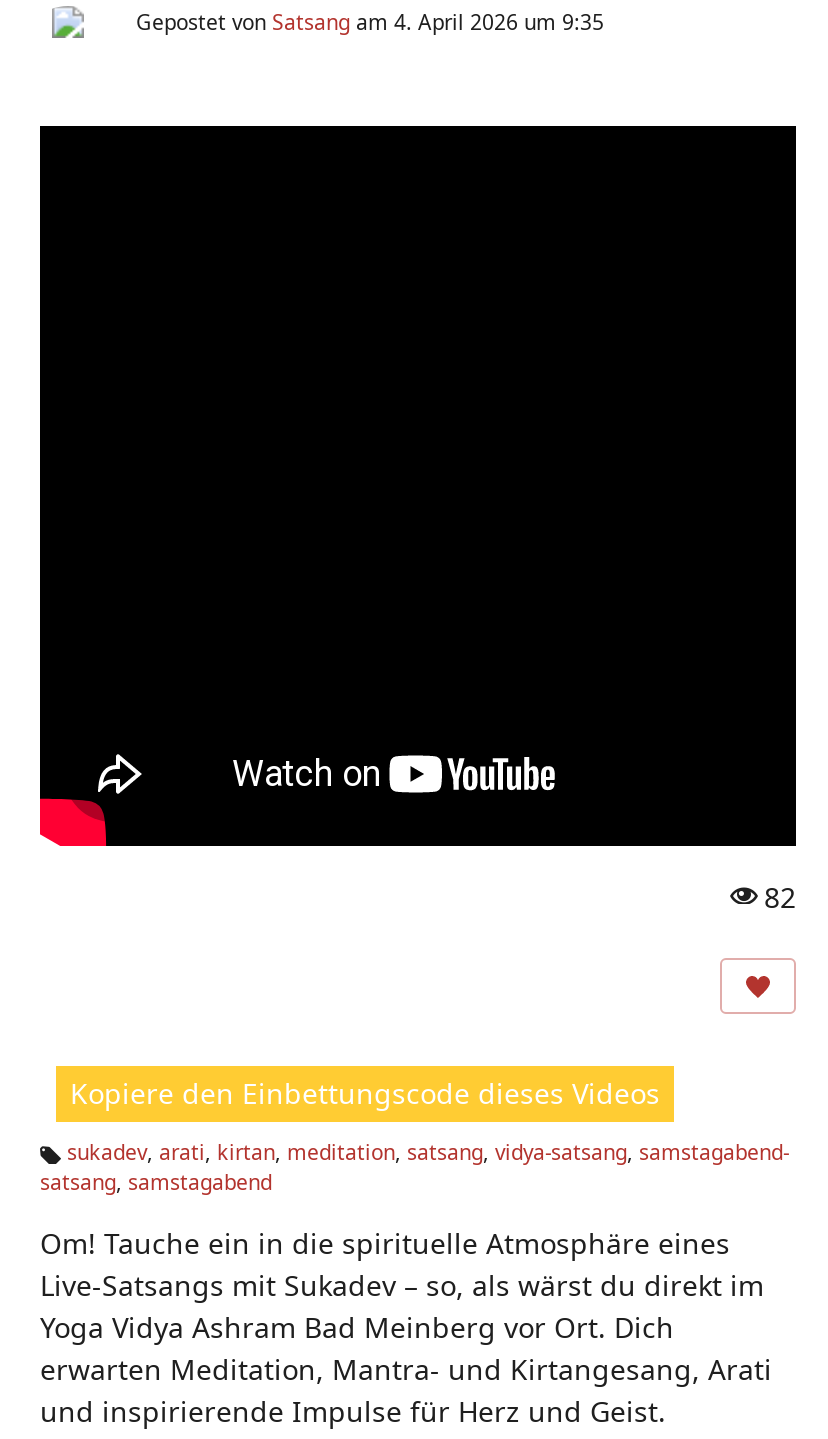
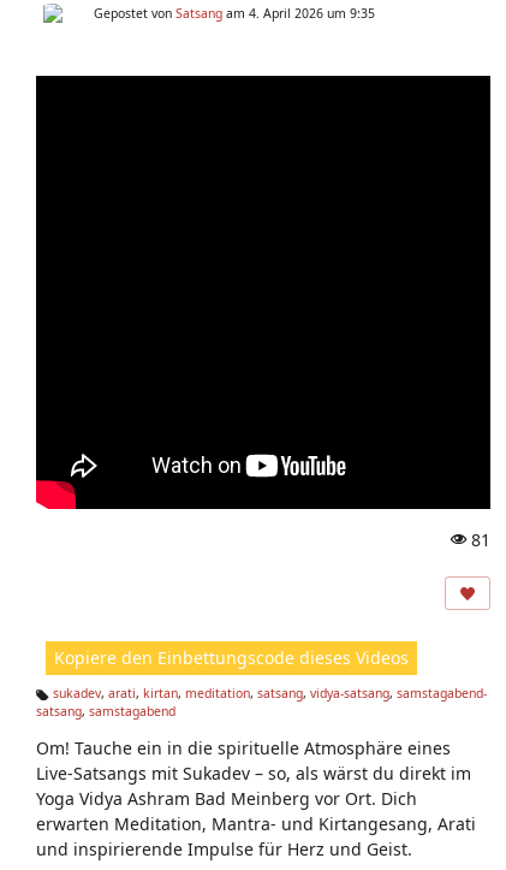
[764,877,796,915] 82 -> [471,528,490,551] 81

